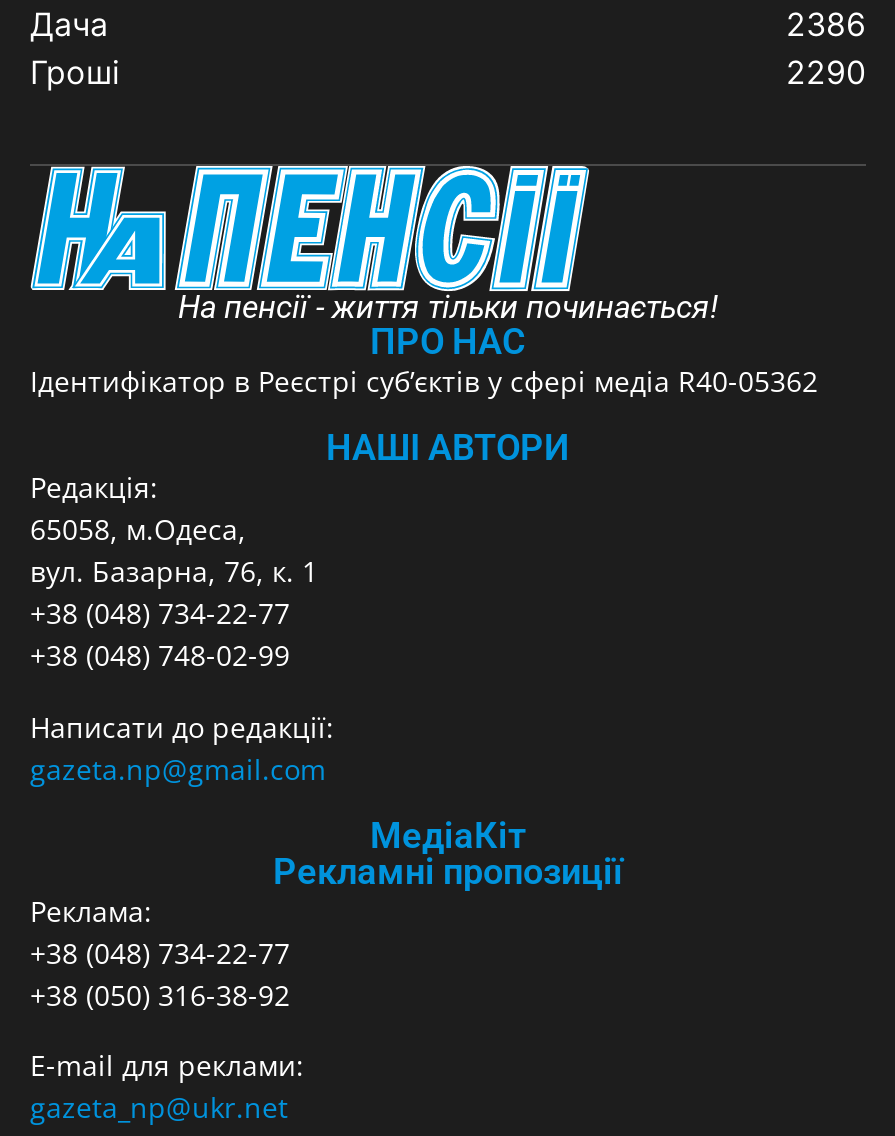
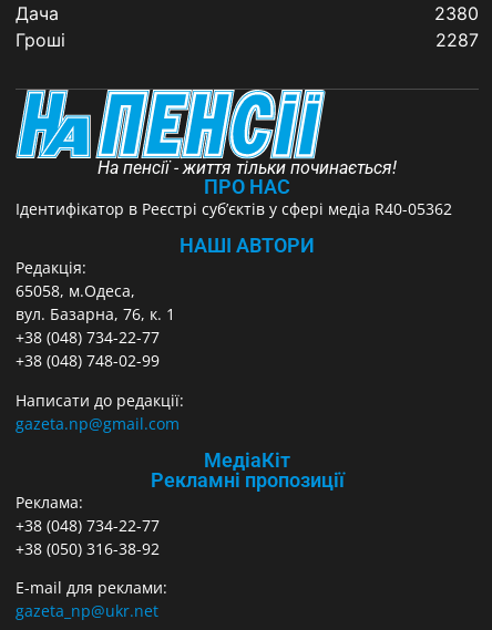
[786,5,866,45] 2386 -> [434,3,479,25] 2380
[786,53,866,93] 2290 -> [435,29,479,51] 2287

